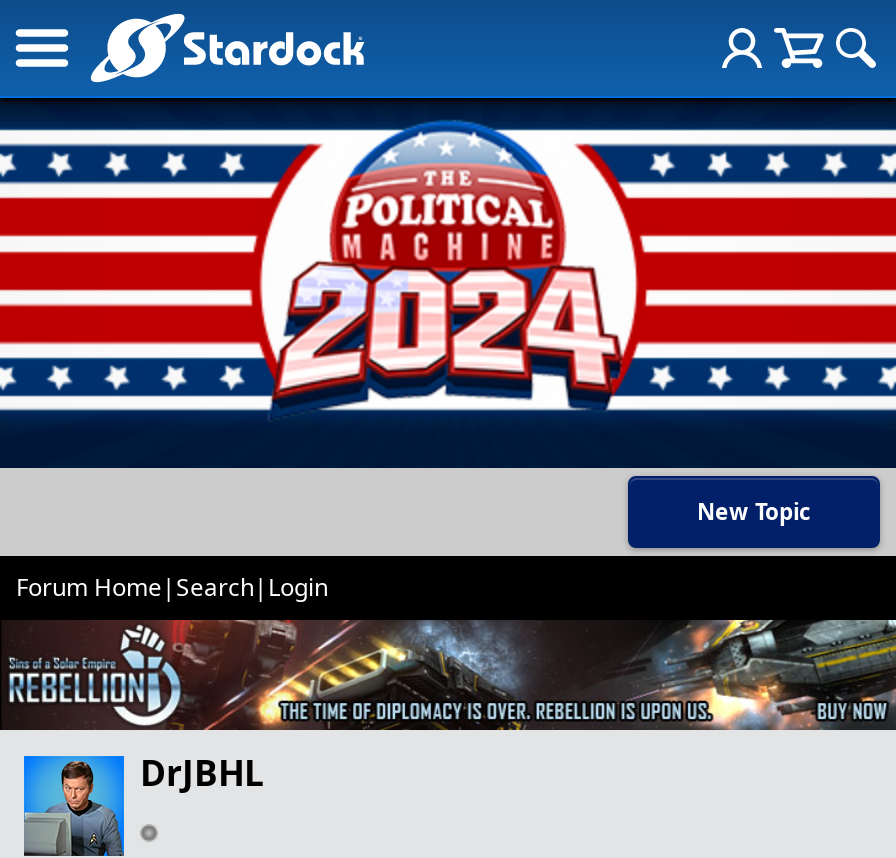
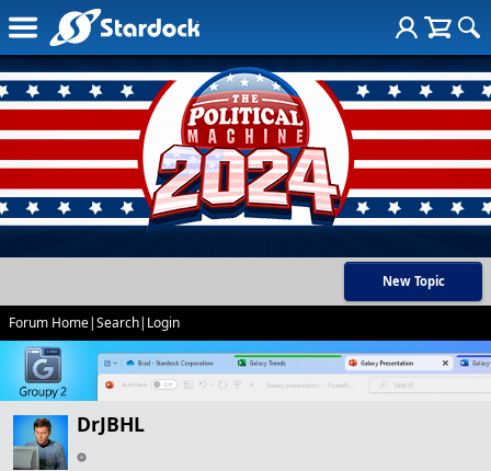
[6,618,890,732] [image] -> [3,340,488,402] [image]

